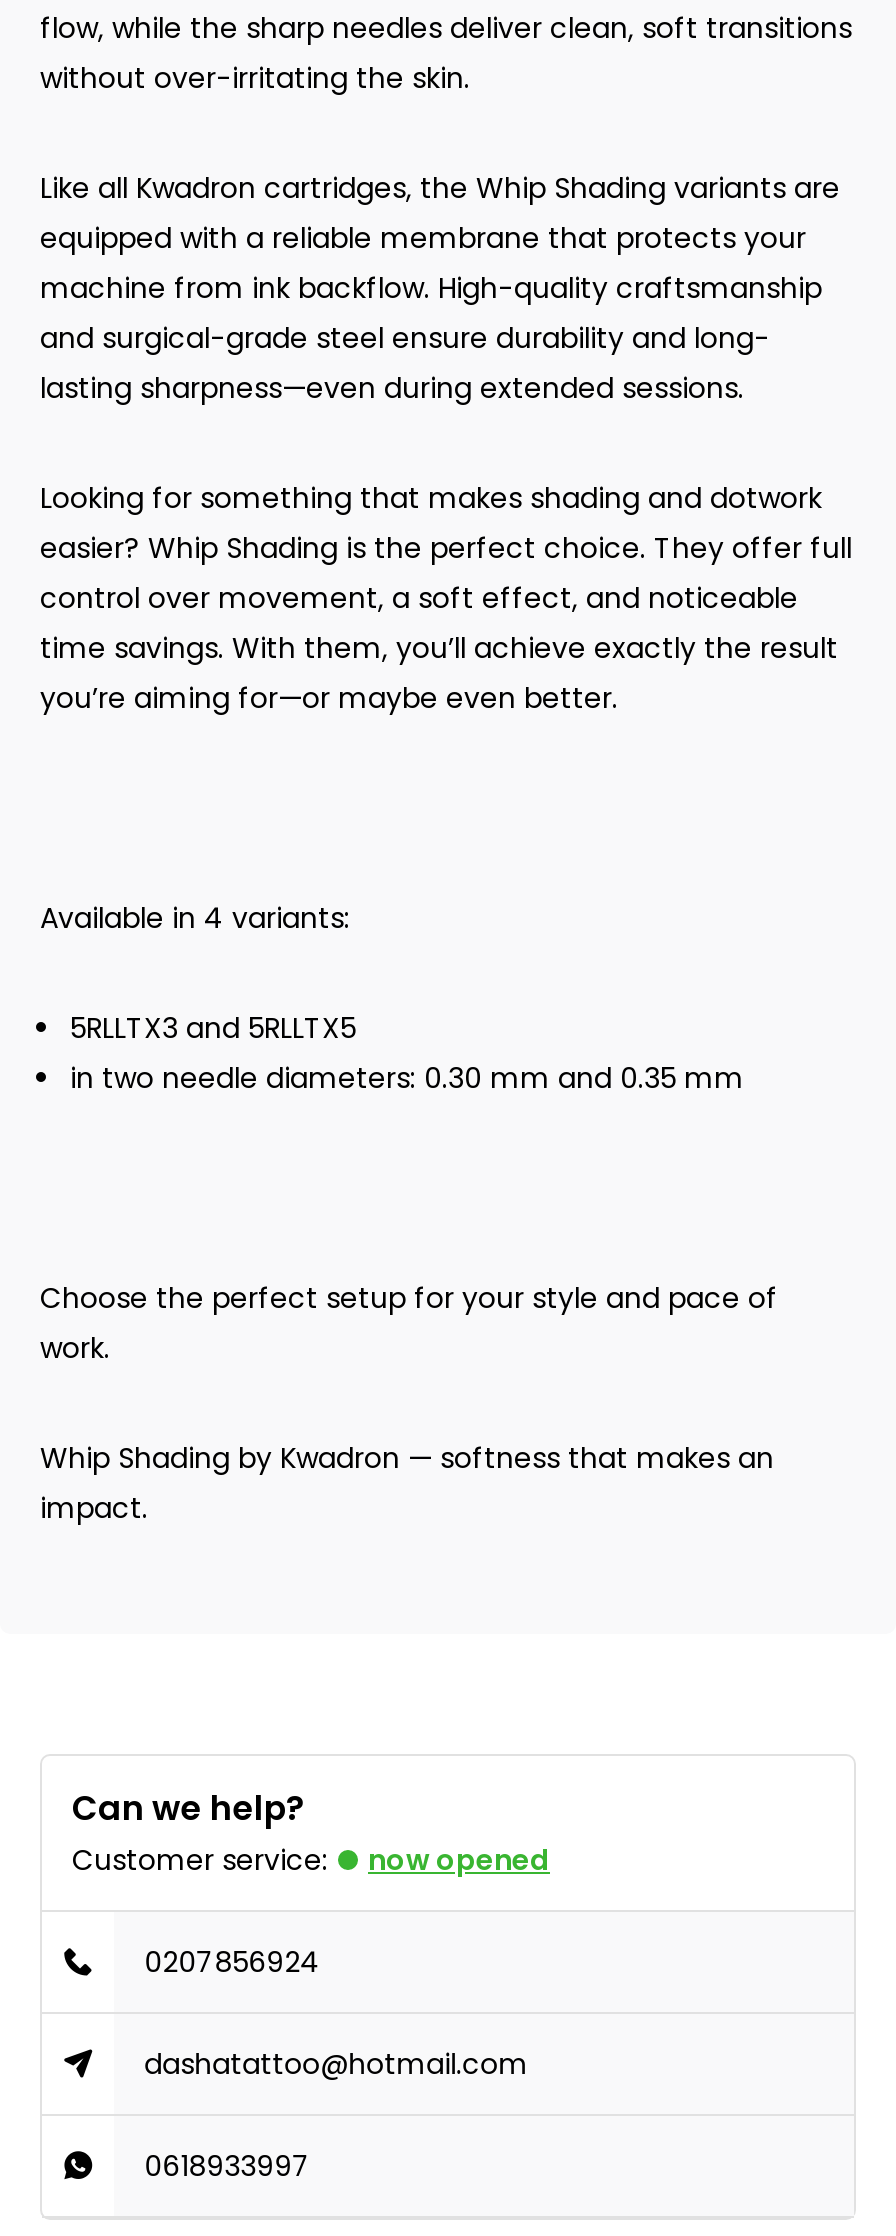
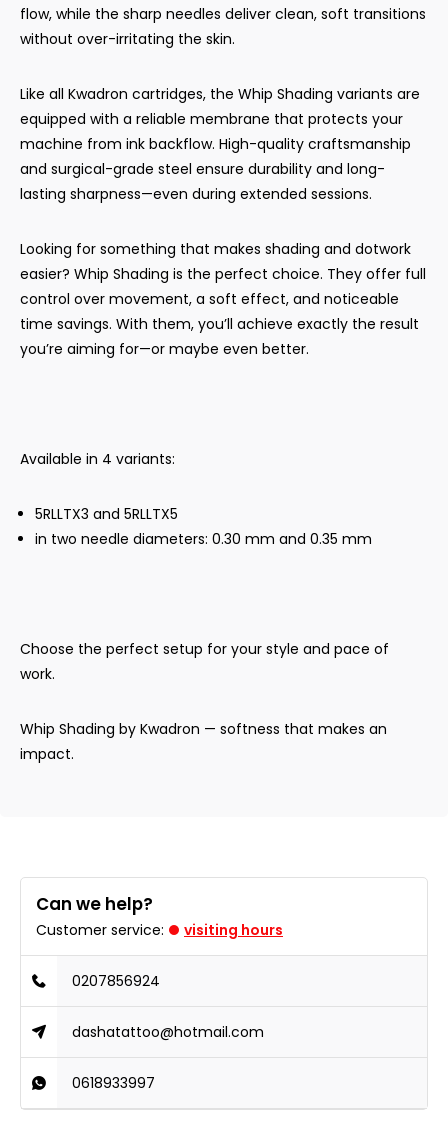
[368,1840,550,1880] now opened -> [184,920,283,940] visiting hours

